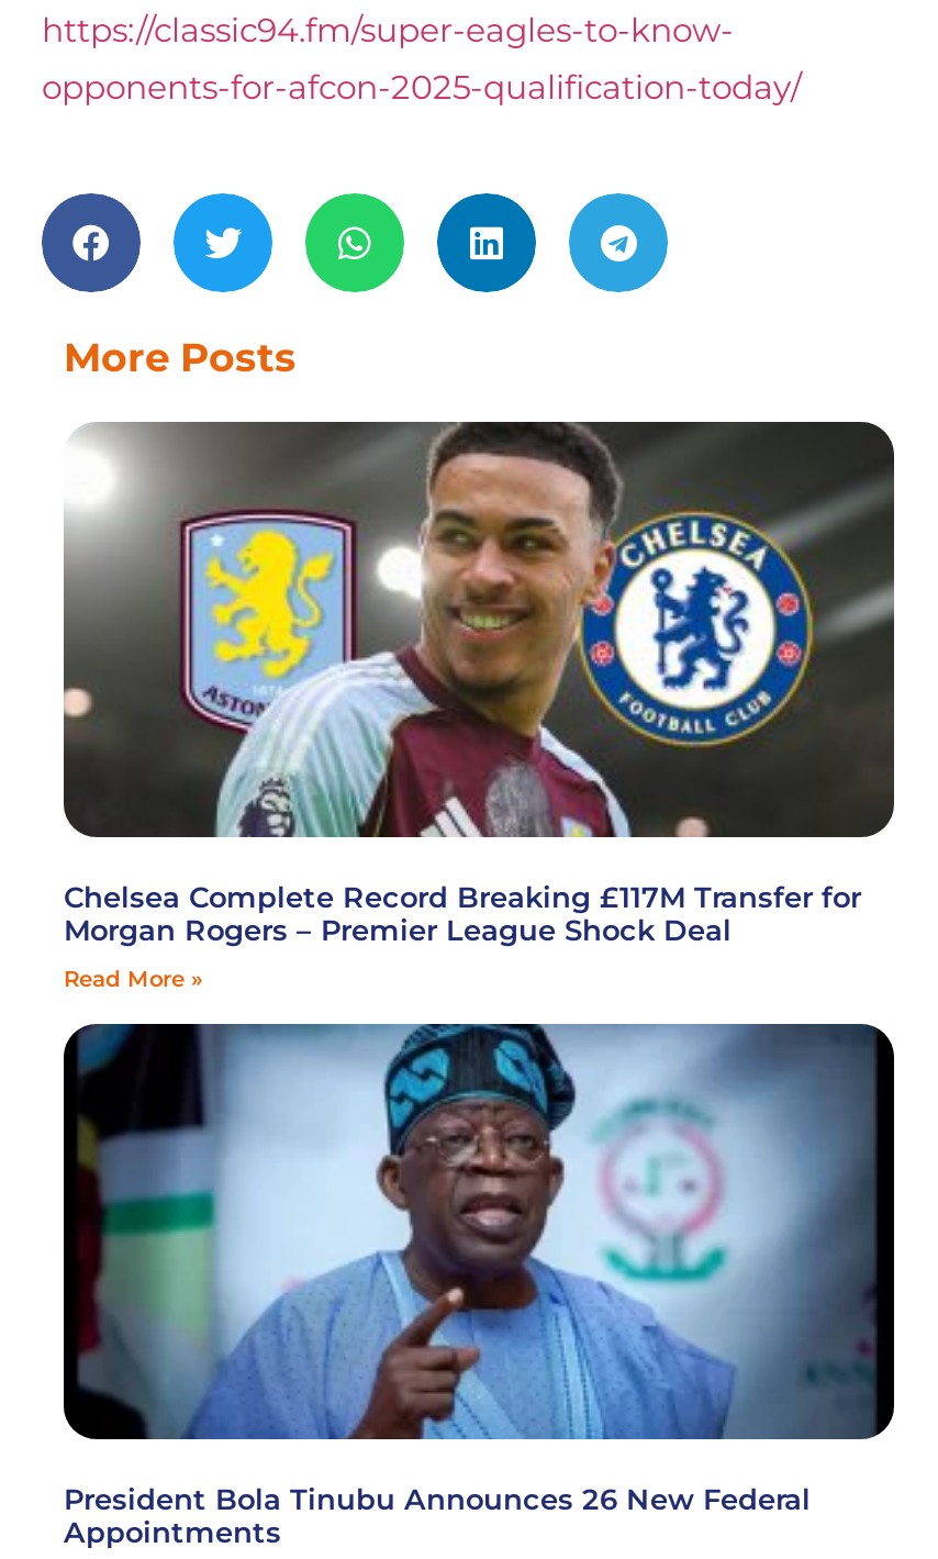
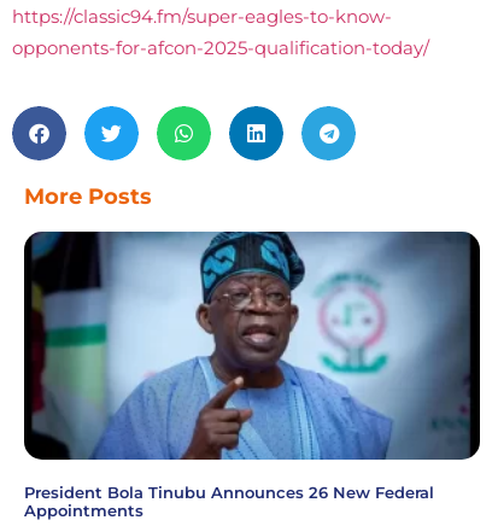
[62,420,896,992] [image] | Chelsea Complete Record Breaking £117M Transfer for | Morgan Rogers – Premier League Shock Deal | Read More » -> none

